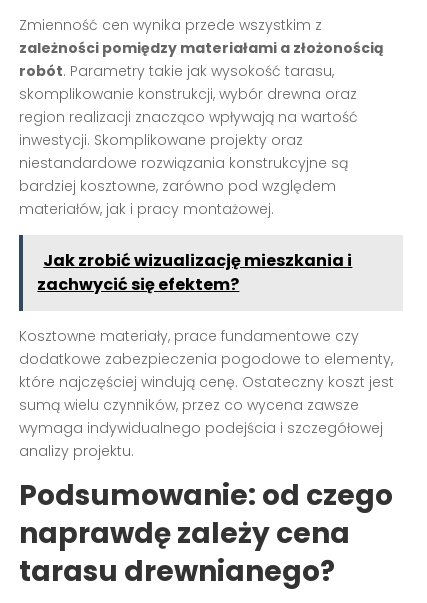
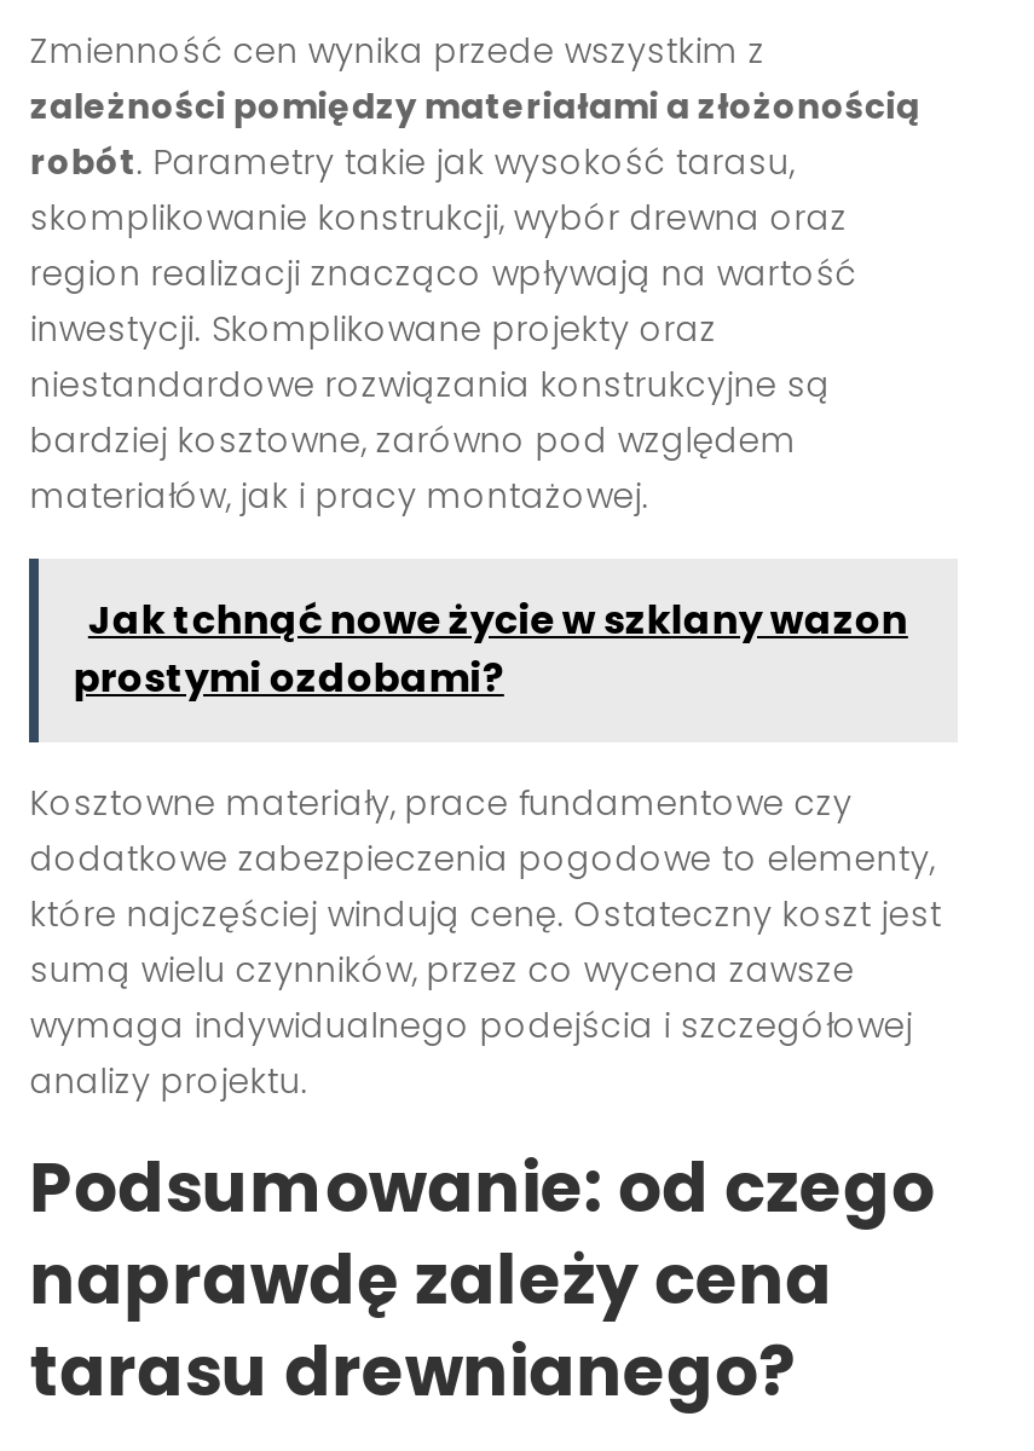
[37,249,352,296] Jak zrobić wizualizację mieszkania i | zachwycić się efektem? -> [74,592,908,705] Jak tchnąć nowe życie w szklany wazon | prostymi ozdobami?

